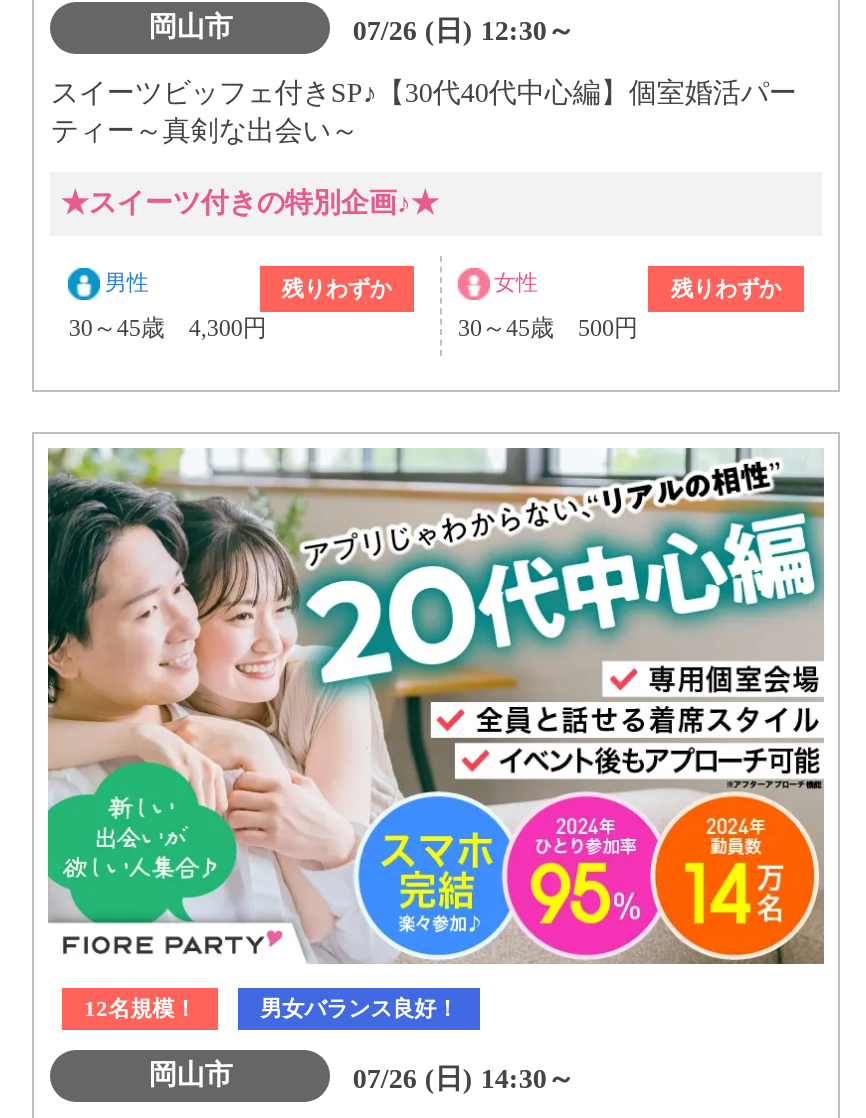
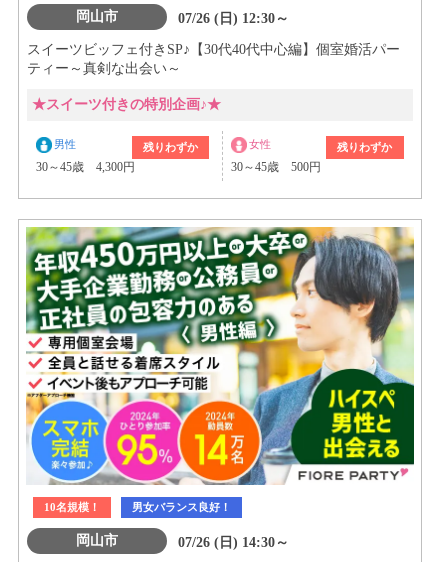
[46,446,826,1020] [image] | 12名規模！ -> [25,226,415,513] [image] | 10名規模！

